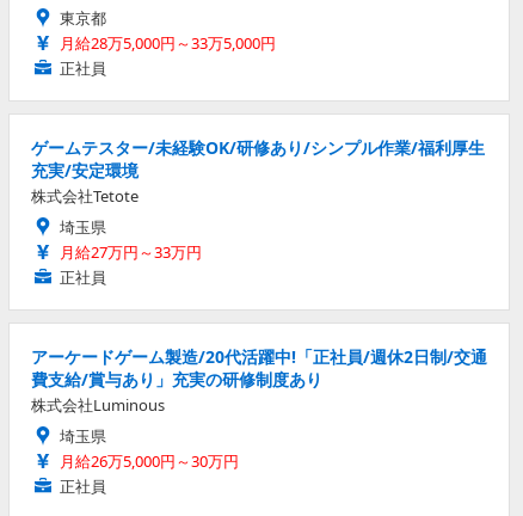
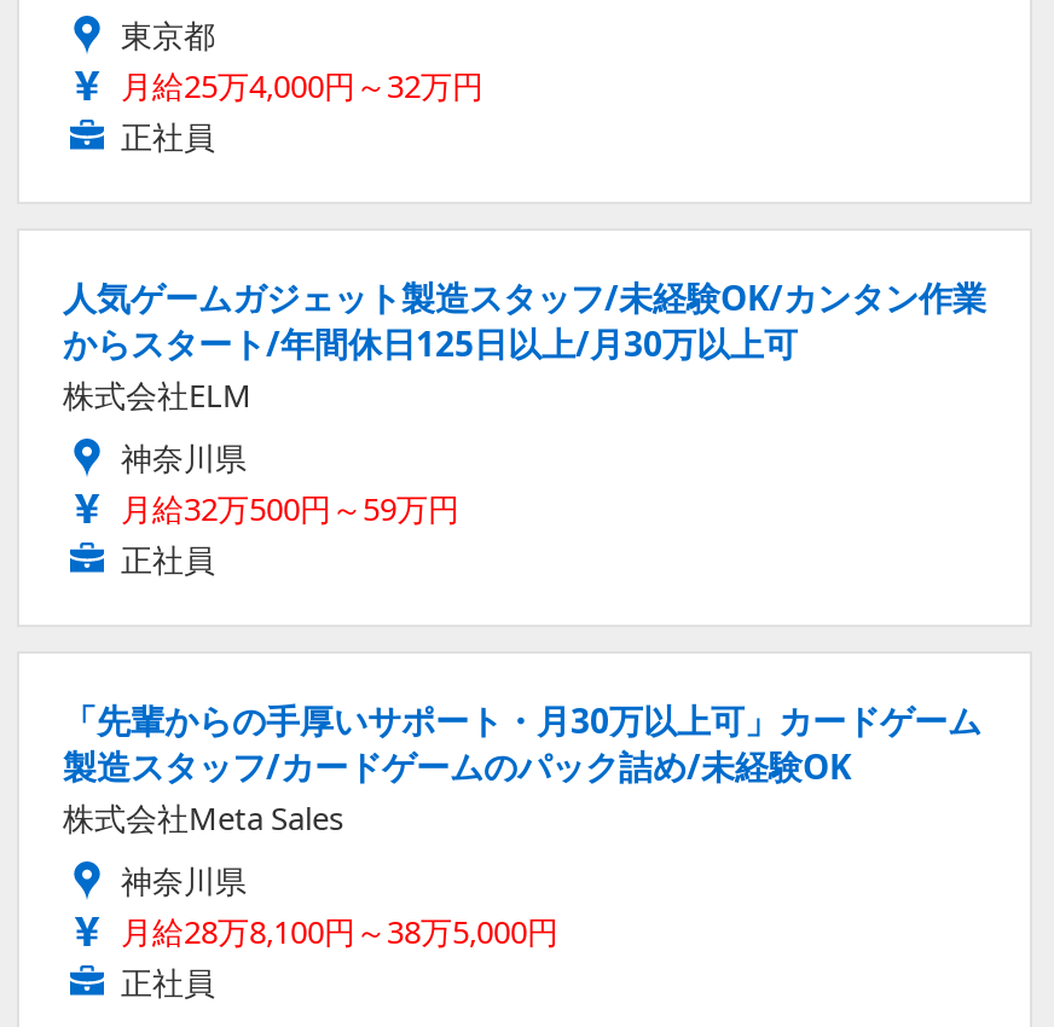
[60,32,276,53] 月給28万5,000円～33万5,000円 -> [121,63,483,107] 月給25万4,000円～32万円
[31,136,485,262] ゲームテスター/未経験OK/研修あり/シンプル作業/福利厚生 | 充実/安定環境 | 株式会社Tetote | 埼玉県 | 月給27万円～33万円 -> [63,273,986,529] 人気ゲームガジェット製造スタッフ/未経験OK/カンタン作業 | からスタート/年間休日125日以上/月30万以上可 | 株式会社ELM | 神奈川県 | 月給32万500円～59万円
[31,345,487,471] アーケードゲーム製造/20代活躍中!「正社員/週休2日制/交通 | 費支給/賞与あり」充実の研修制度あり | 株式会社Luminous | 埼玉県 | 月給26万5,000円～30万円 -> [63,696,981,952] 「先輩からの手厚いサポート・月30万以上可」カードゲーム | 製造スタッフ/カードゲームのパック詰め/未経験OK | 株式会社Meta Sales | 神奈川県 | 月給28万8,100円～38万5,000円

